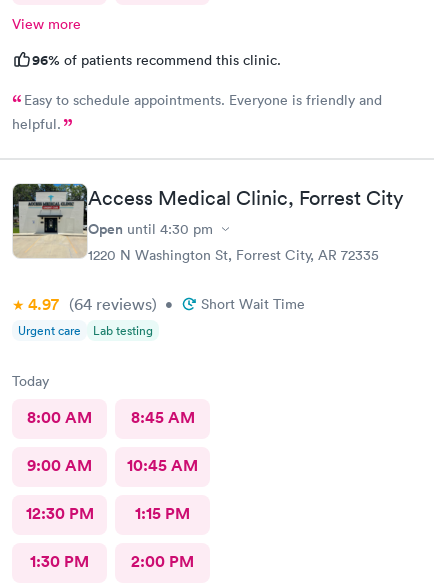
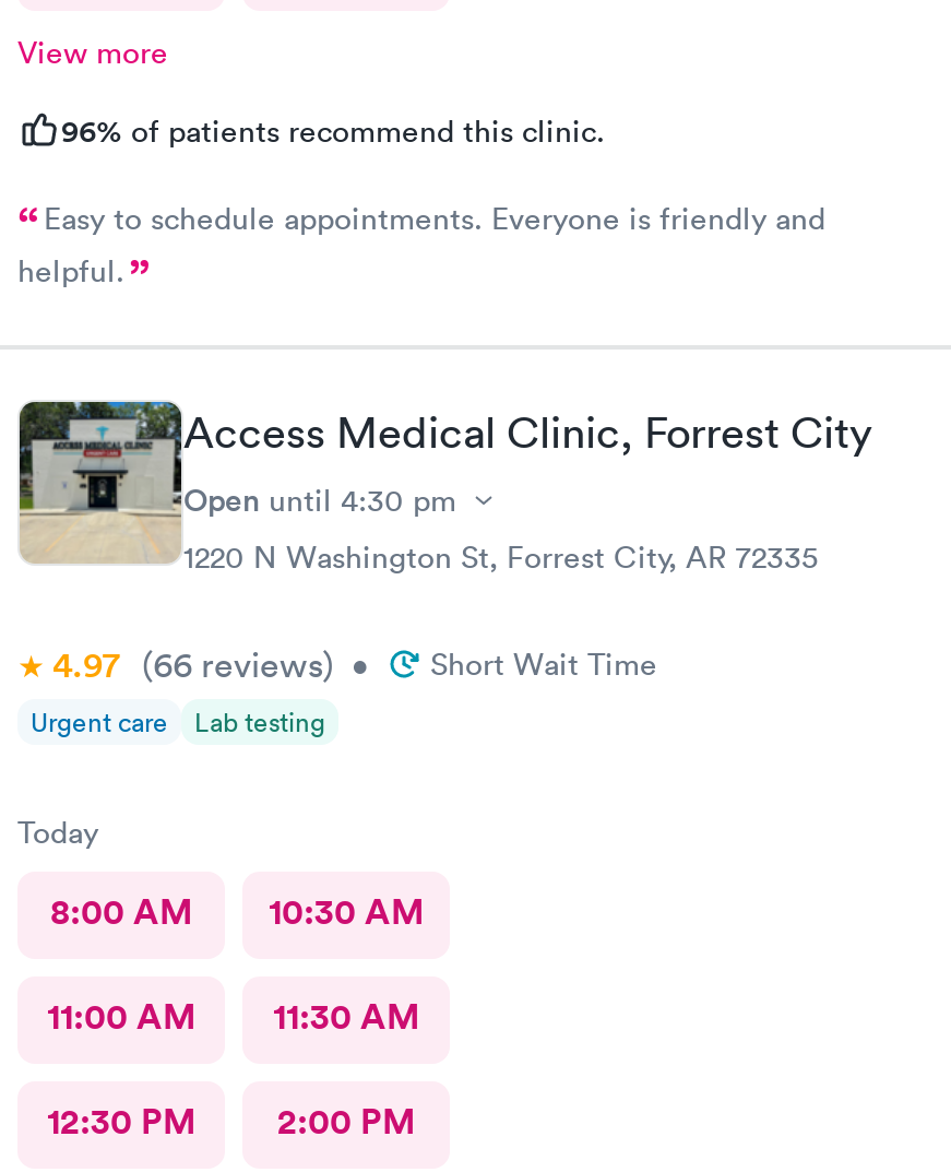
[28,294,305,315] 4.97 (64 reviews) • Short Wait Time -> [52,642,657,688] 4.97 (66 reviews) • Short Wait Time
[27,407,194,428] 8:00 AM 8:45 AM -> [50,889,424,935] 8:00 AM 10:30 AM
[27,455,92,476] 9:00 AM -> [47,994,195,1040] 11:00 AM
[127,455,198,476] 10:45 AM -> [273,994,419,1040] 11:30 AM
[30,503,190,572] 1:15 PM | 1:30 PM -> none

